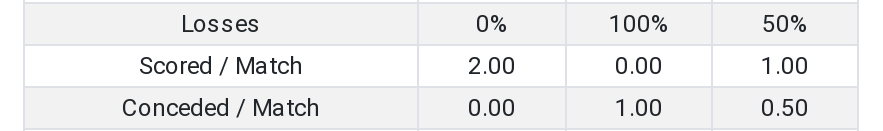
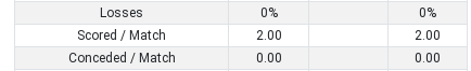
[609,10,808,38] 100% | 50% -> [419,5,436,20] 0%
[615,52,809,80] 0.00 | 1.00 -> [415,28,441,43] 2.00
[615,94,809,122] 1.00 | 0.50 -> [415,51,441,66] 0.00

